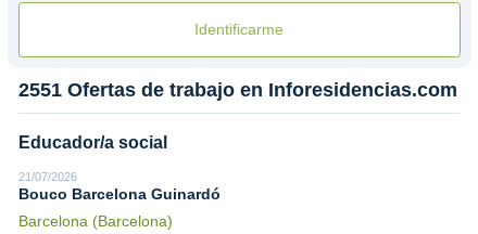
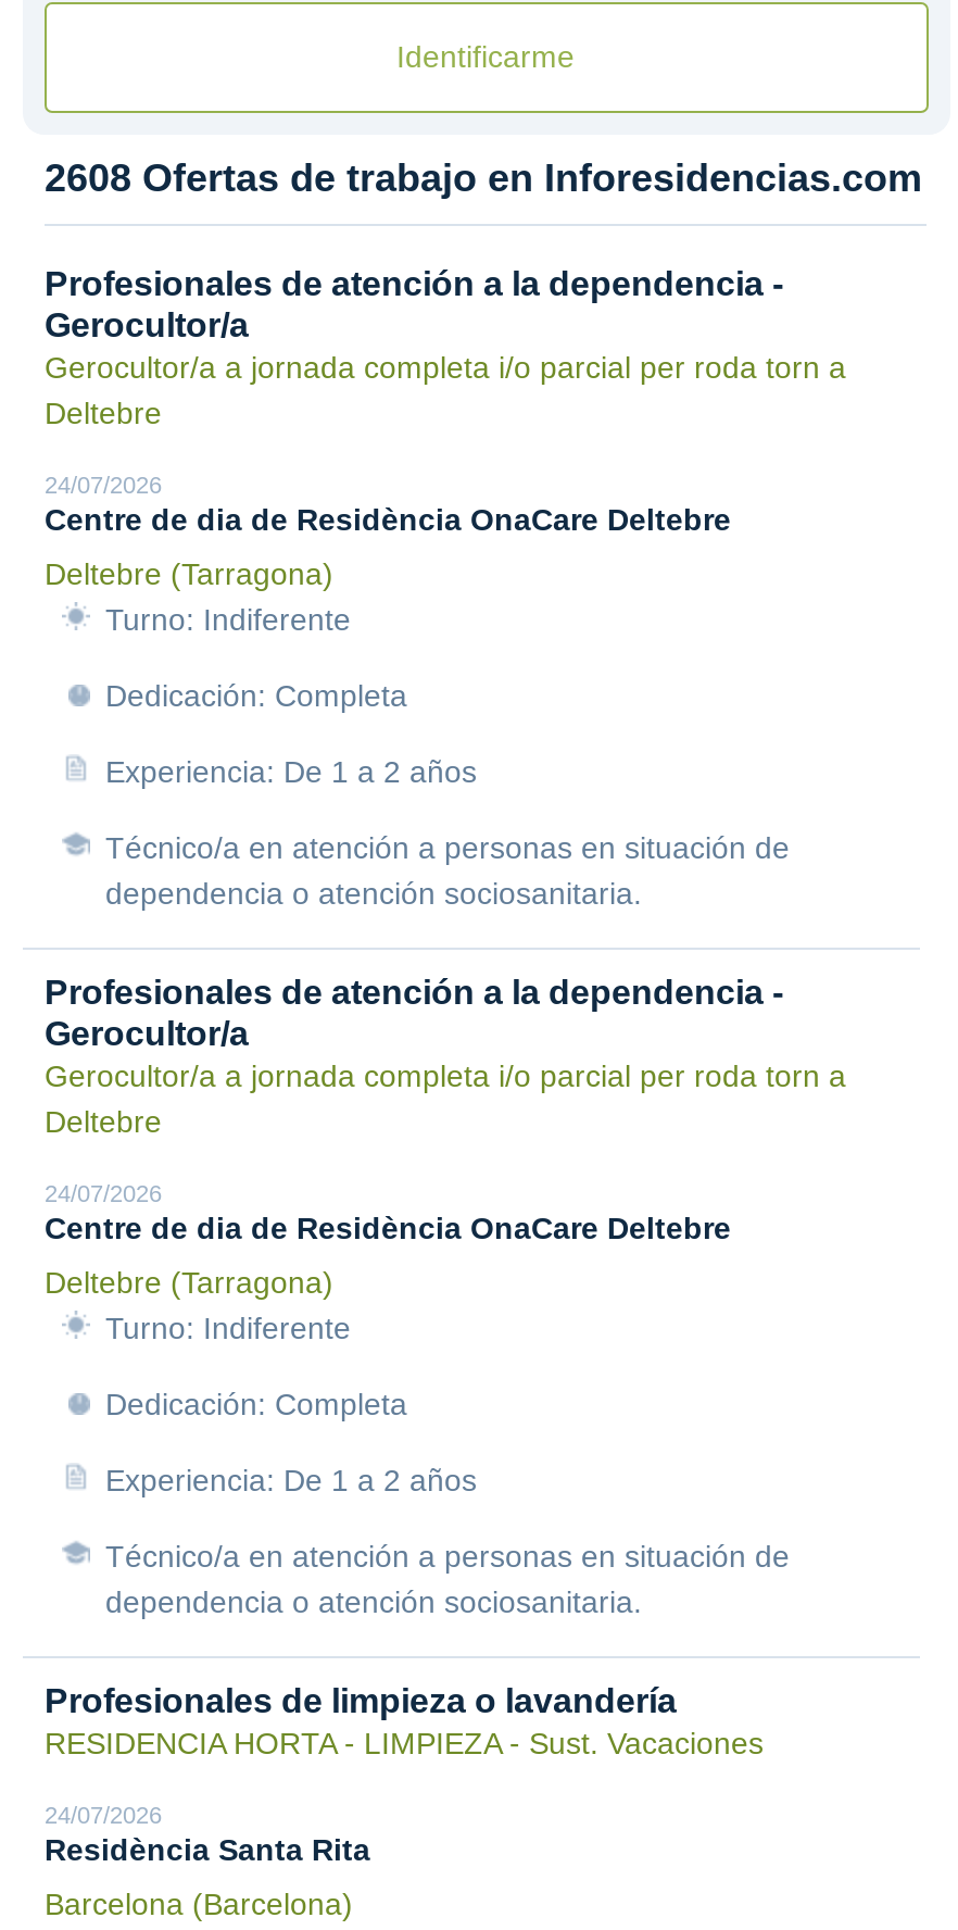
[18,79,457,203] 2551 Ofertas de trabajo en Inforesidencias.com | Educador/a social | 21/07/2026 | Bouco Barcelona Guinardó -> [45,156,922,1867] 2608 Ofertas de trabajo en Inforesidencias.com | Profesionales de atención a la dependencia - | Gerocultor/a | Gerocultor/a a jornada completa i/o parcial per roda torn a | Deltebre | 24/07/2026 | Centre de dia de Residència OnaCare Deltebre | Deltebre (Tarragona) | Turno: Indiferente | Dedicación: Completa | Experiencia: De 1 a 2 años | Técnico/a en atención a personas en situación de | dependencia o atención sociosanitaria. | Profesionales de atención a la dependencia - | Gerocultor/a | Gerocultor/a a jornada completa i/o parcial per roda torn a | Deltebre | 24/07/2026 | Centre de dia de Residència OnaCare Deltebre | Deltebre (Tarragona) | Turno: Indiferente | Dedicación: Completa | Experiencia: De 1 a 2 años | Técnico/a en atención a personas en situación de | dependencia o atención sociosanitaria. | Profesionales de limpieza o lavandería | RESIDENCIA HORTA - LIMPIEZA - Sust. Vacaciones | 24/07/2026 | Residència Santa Rita

